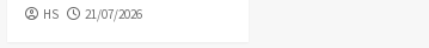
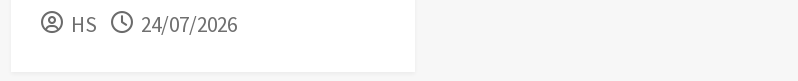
[43,6,142,22] HS 21/07/2026 -> [71,9,237,37] HS 24/07/2026

